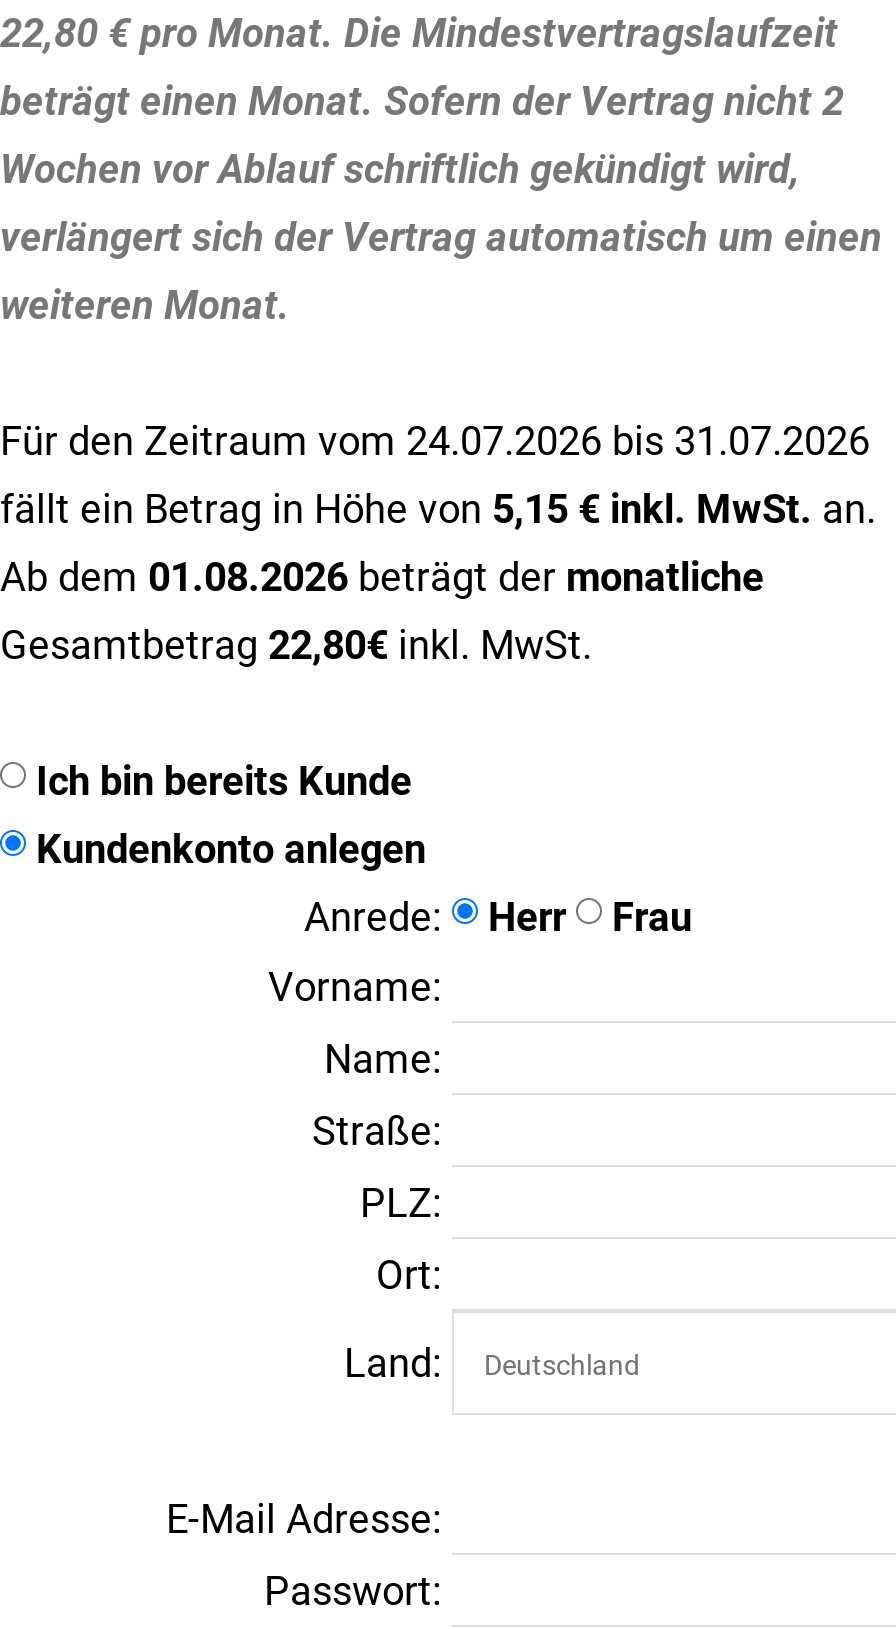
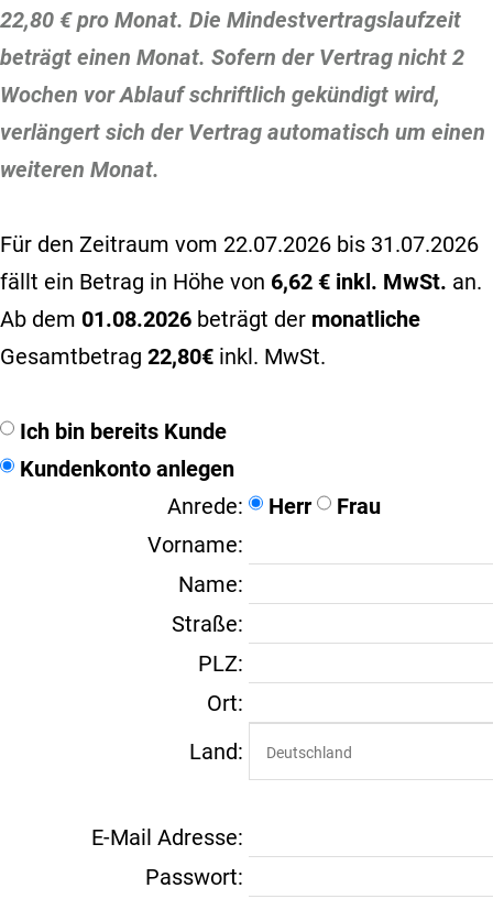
[0,417,870,465] Für den Zeitraum vom 24.07.2026 bis 31.07.2026 -> [0,231,479,257] Für den Zeitraum vom 22.07.2026 bis 31.07.2026
[0,485,876,533] fällt ein Betrag in Höhe von 5,15 € inkl. MwSt. an. -> [0,268,482,295] fällt ein Betrag in Höhe von 6,62 € inkl. MwSt. an.

